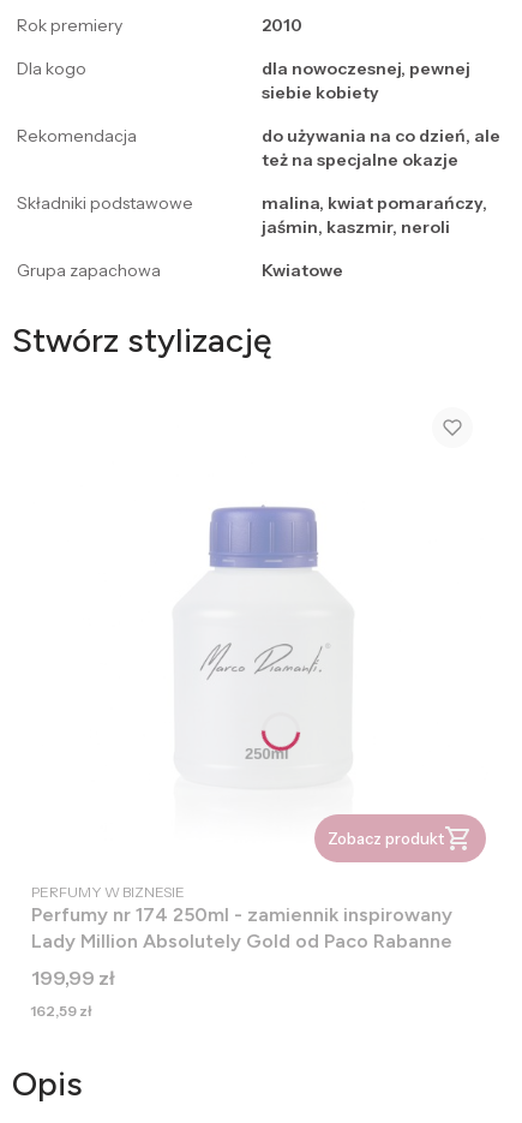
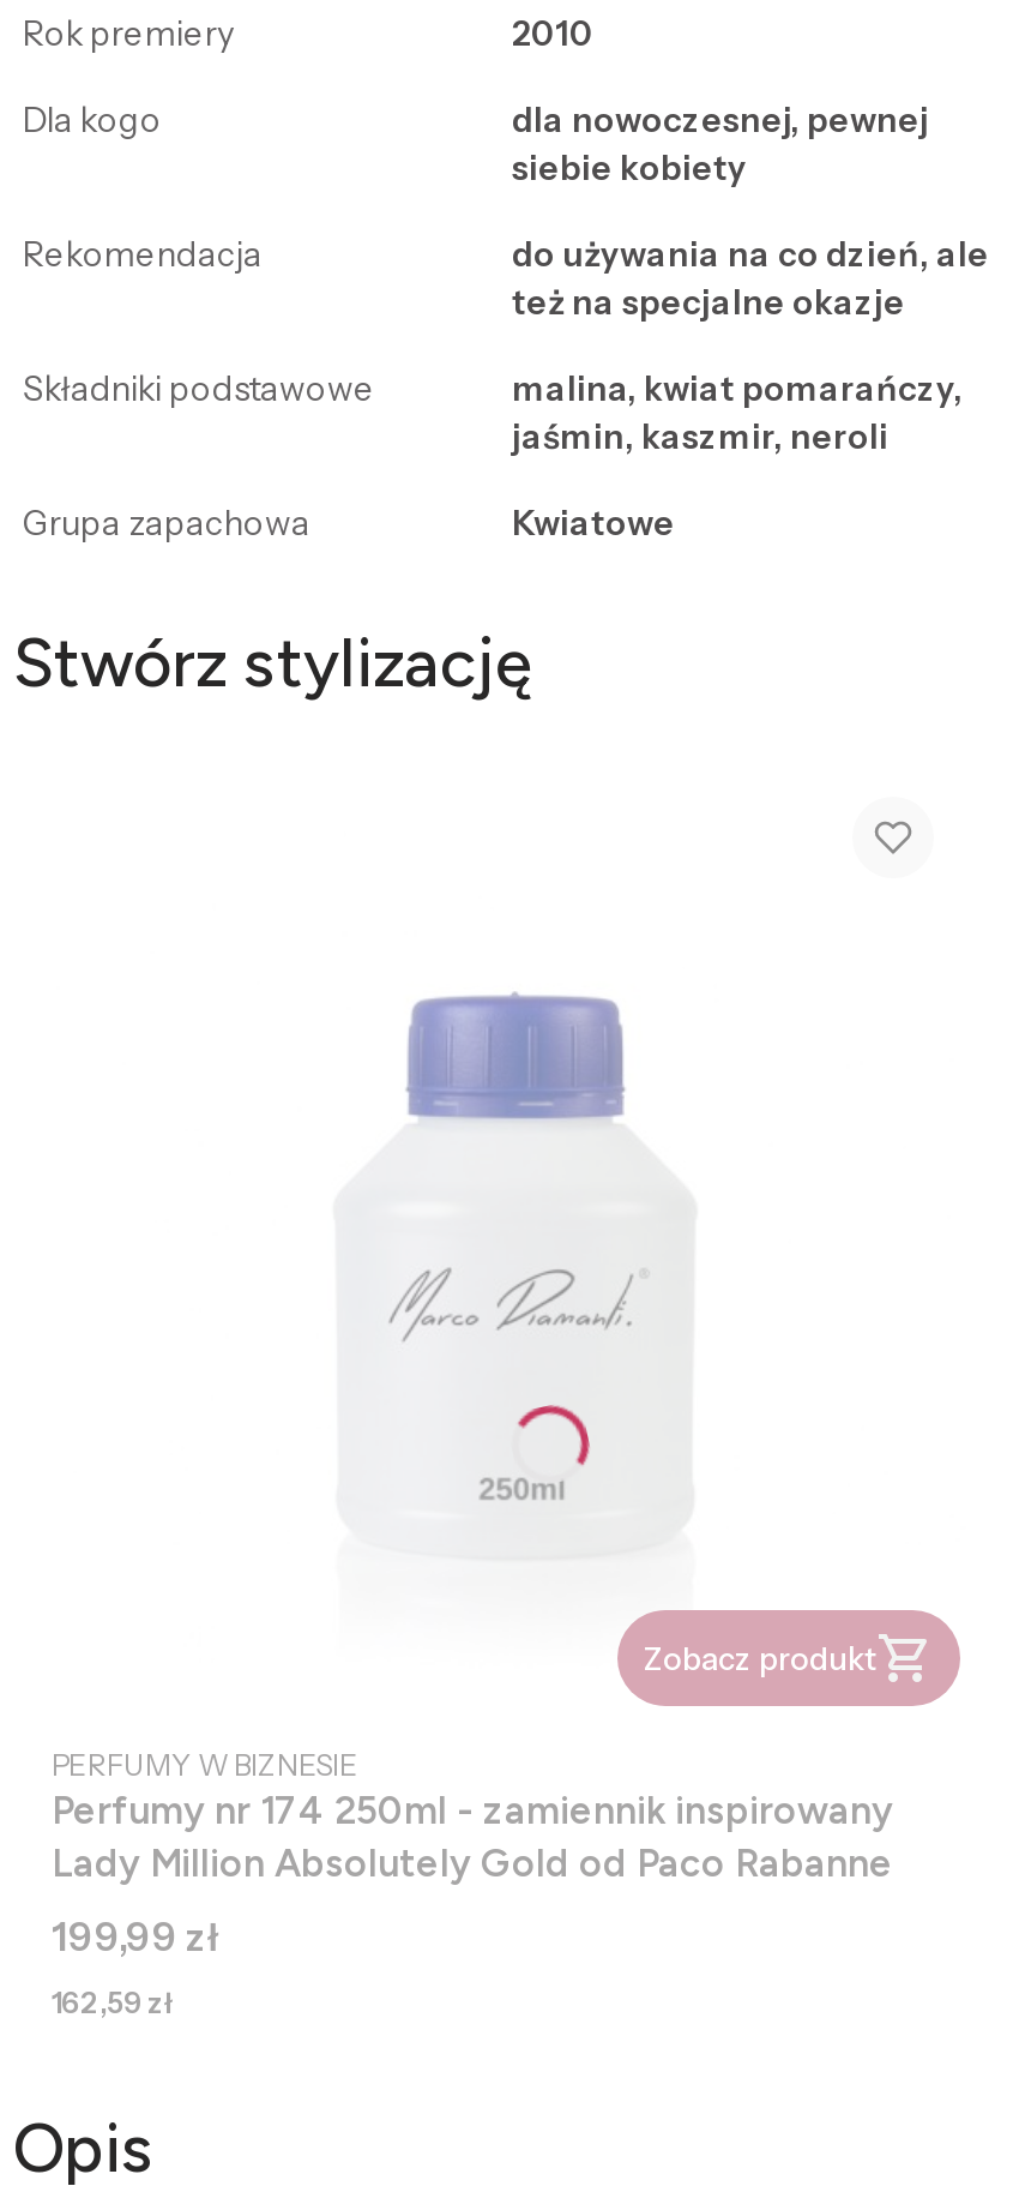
[260,712,300,753] [image] -> [512,1401,591,1485] [image]

